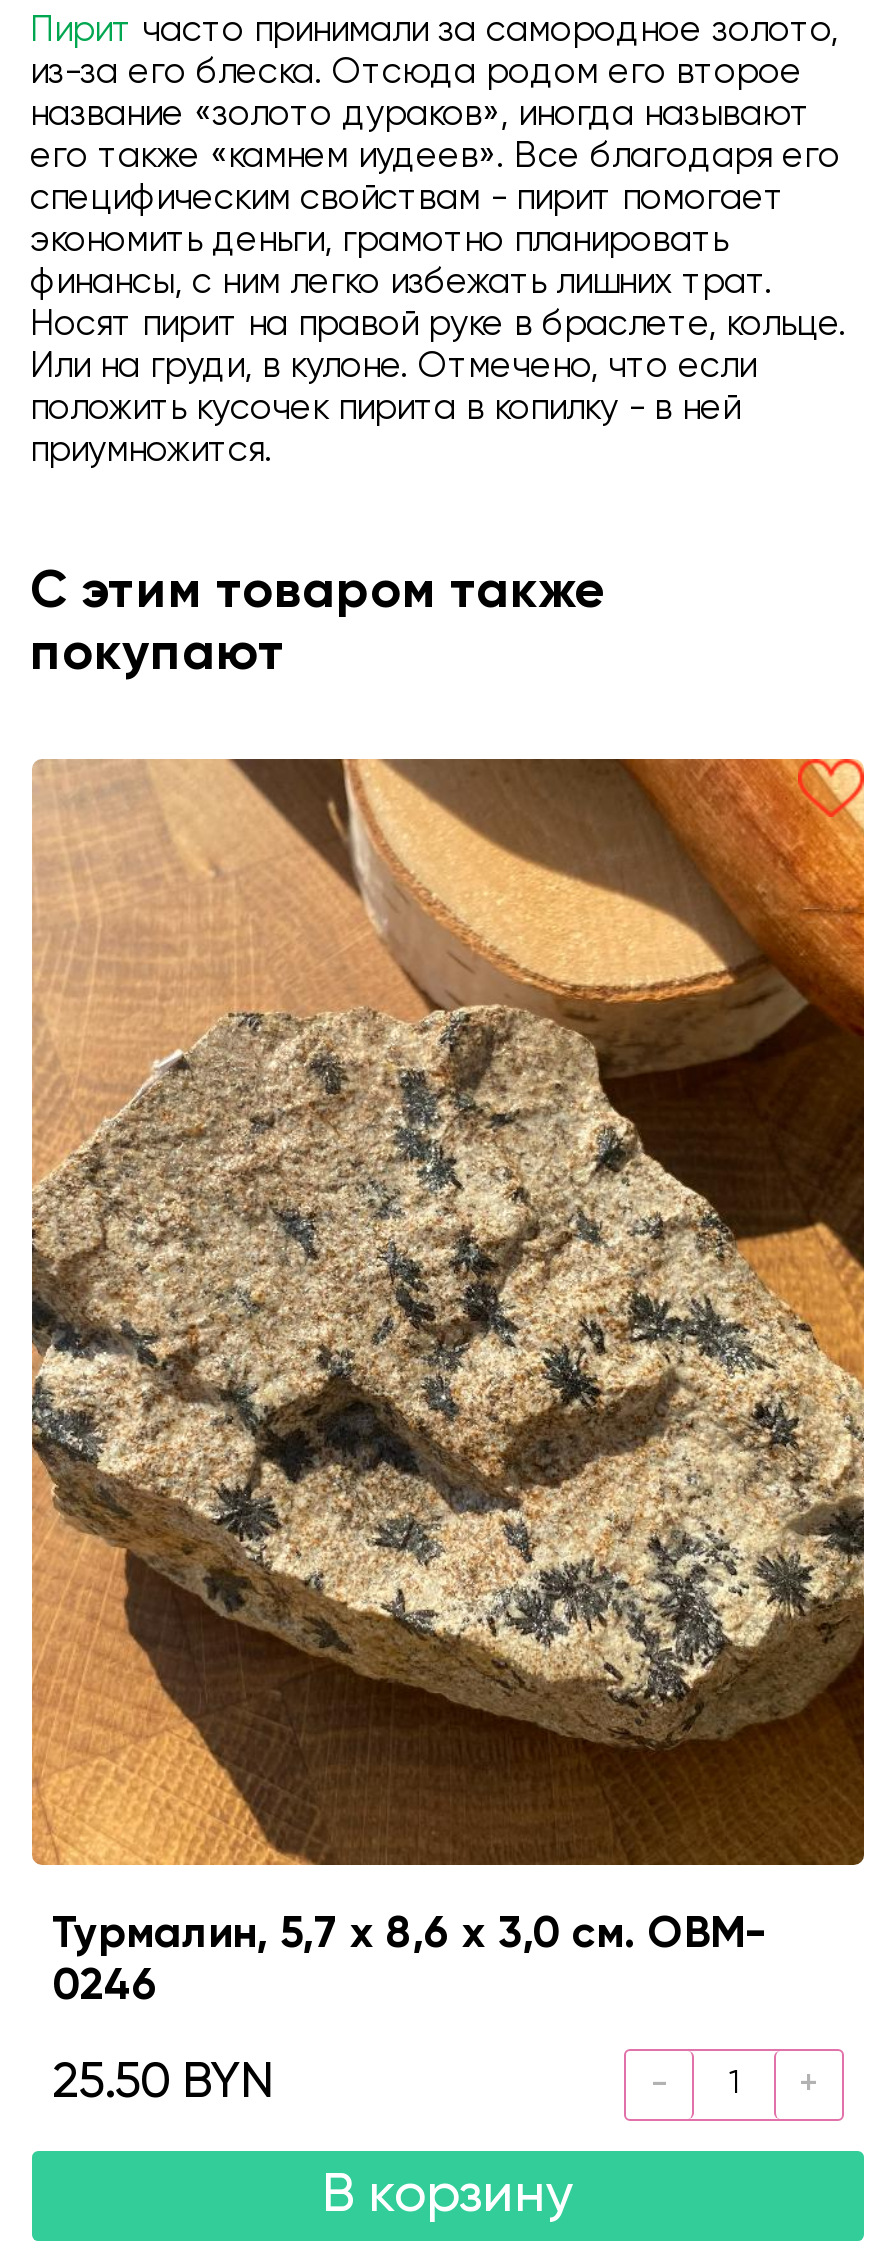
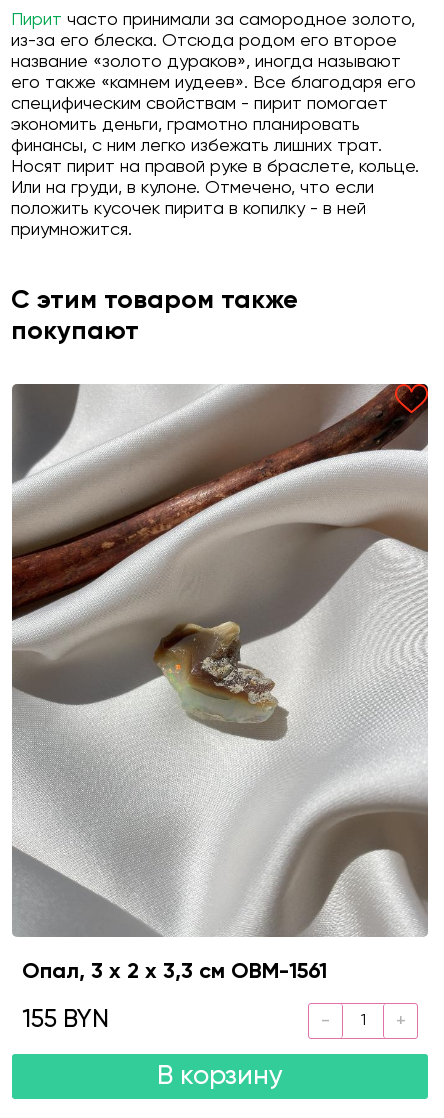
[30,757,866,2009] [image] | Турмалин, 5,7 х 8,6 х 3,0 см. OBM- | 0246 -> [11,383,429,983] [image] | Опал, 3 х 2 х 3,3 см OBM-1561
[52,2059,274,2109] 25.50 BYN -> [22,1008,109,1033] 155 BYN

